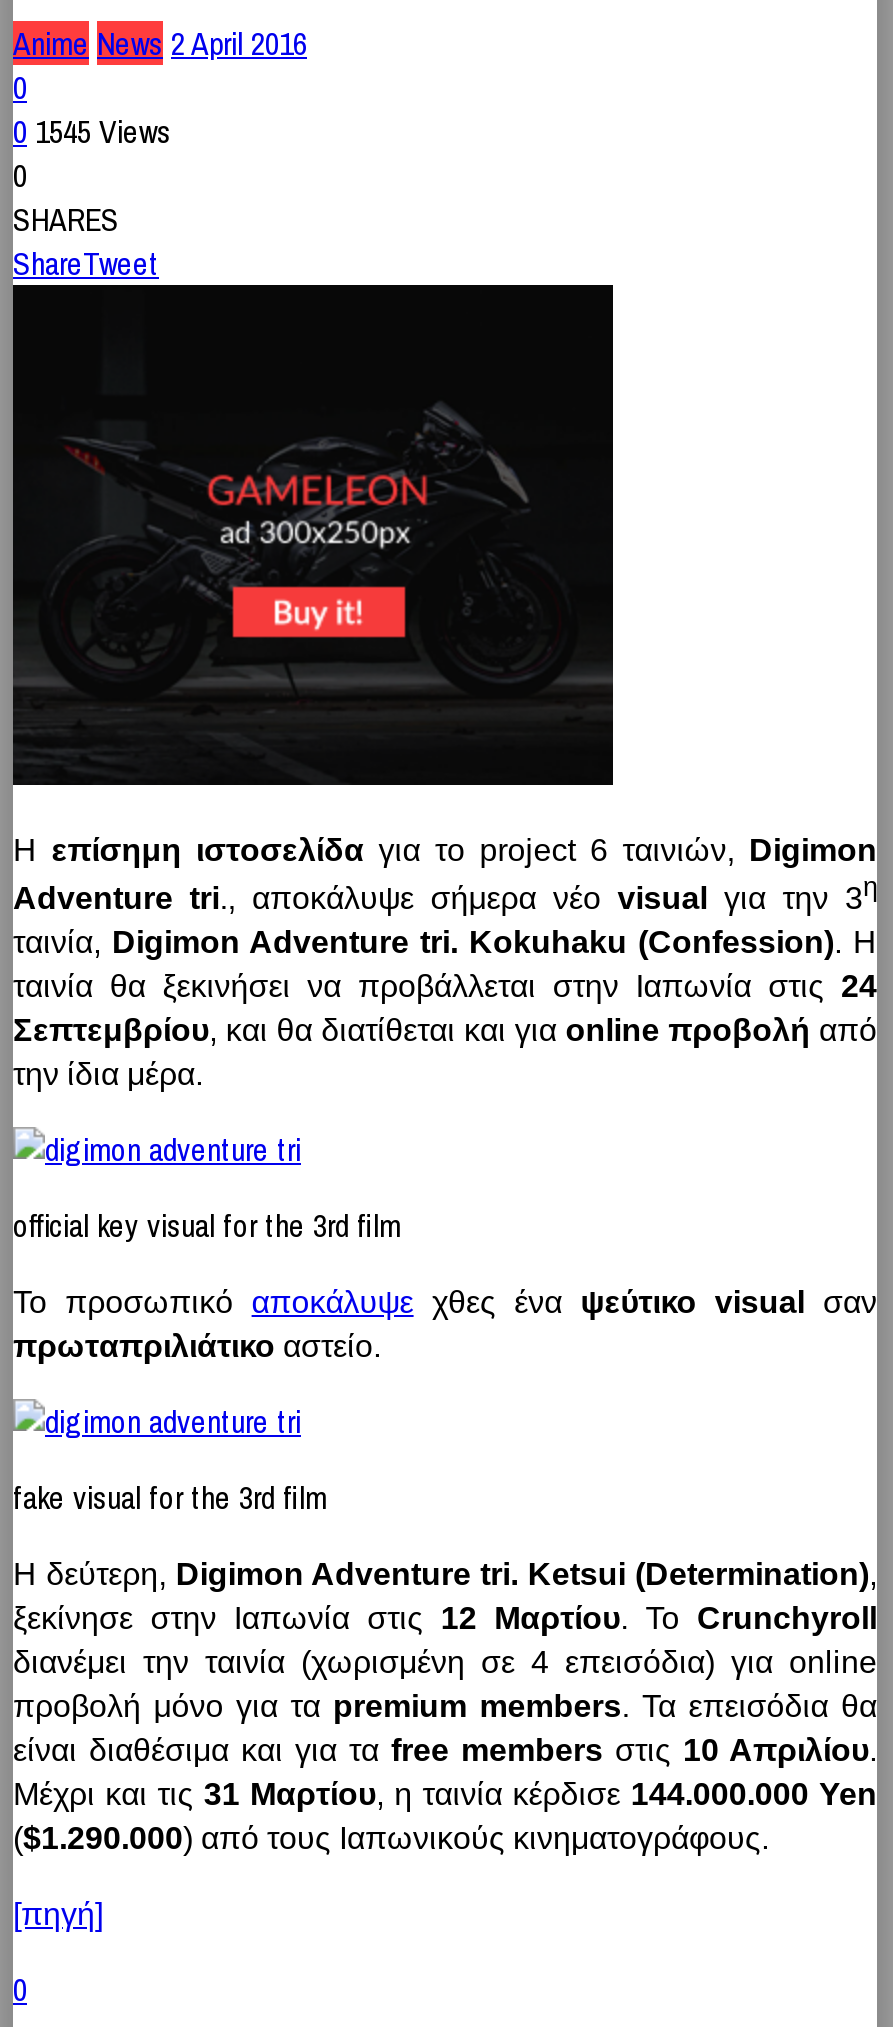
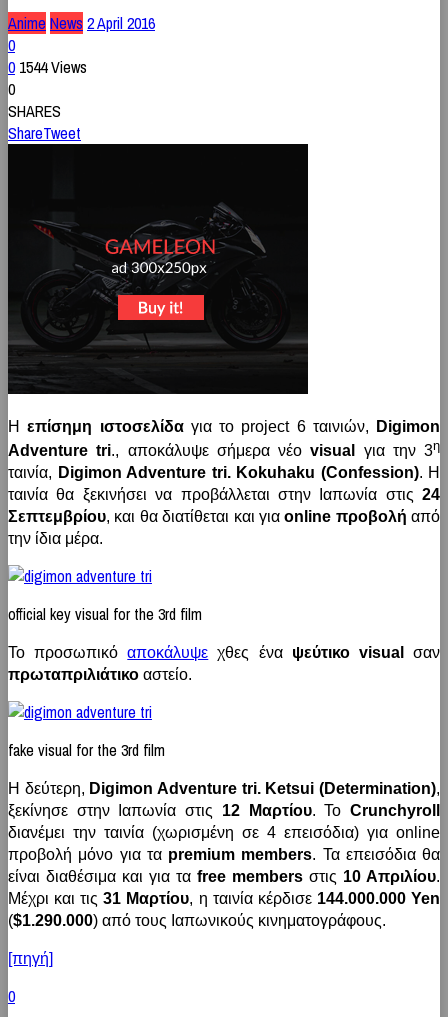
[13,110,171,154] 0 1545 Views -> [8,56,87,78] 0 1544 Views

